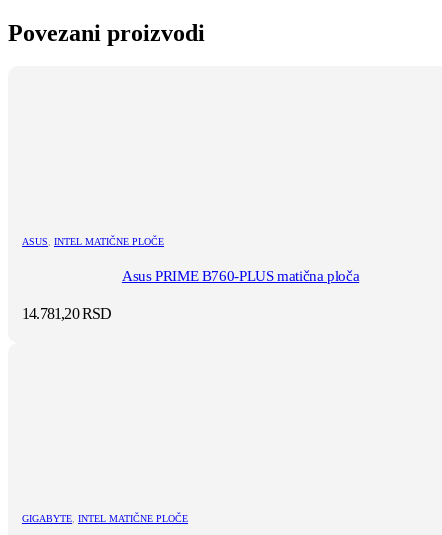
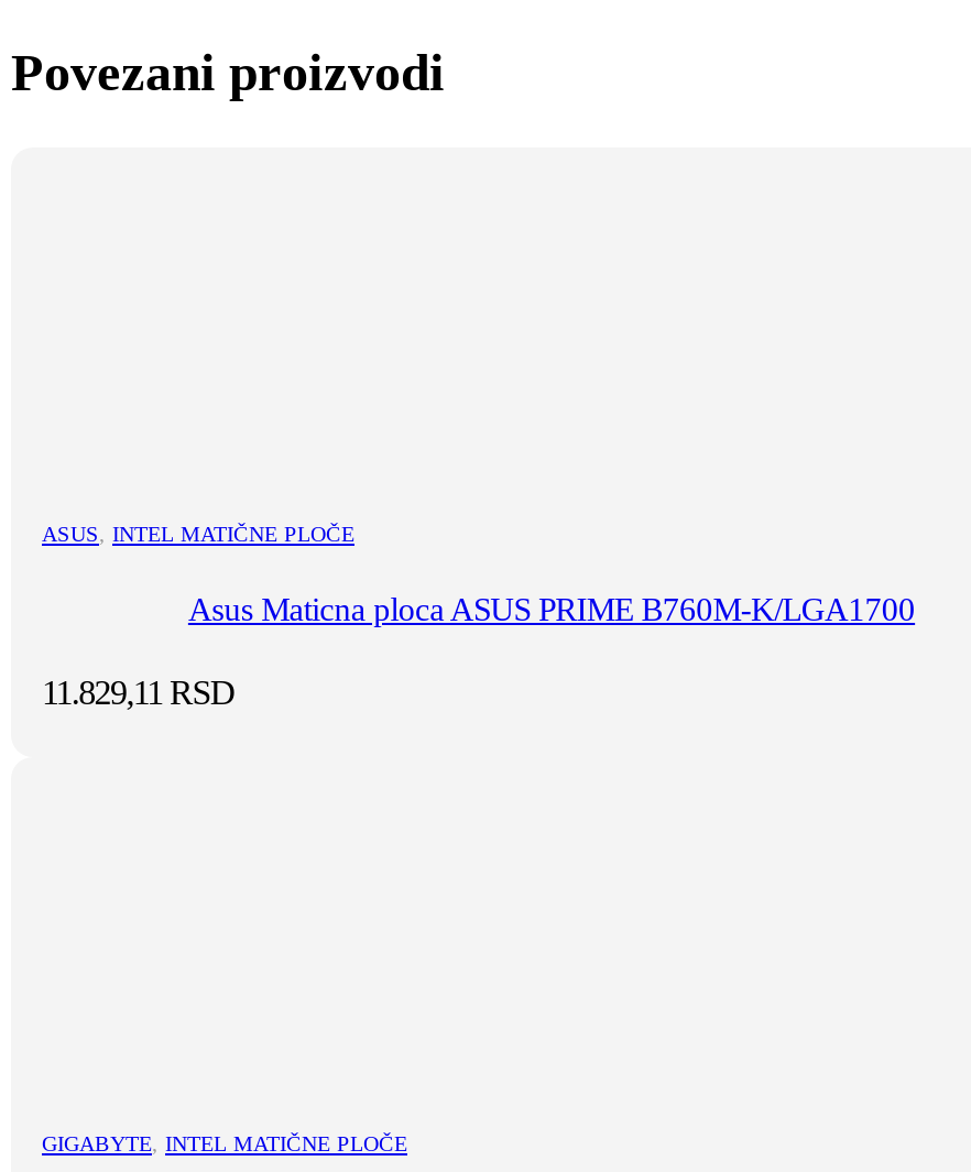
[122,268,359,284] Asus PRIME B760-PLUS matična ploča -> [188,592,915,627] Asus Maticna ploca ASUS PRIME B760M-K/LGA1700
[22,305,112,322] 14.781,20 RSD -> [42,673,235,711] 11.829,11 RSD

